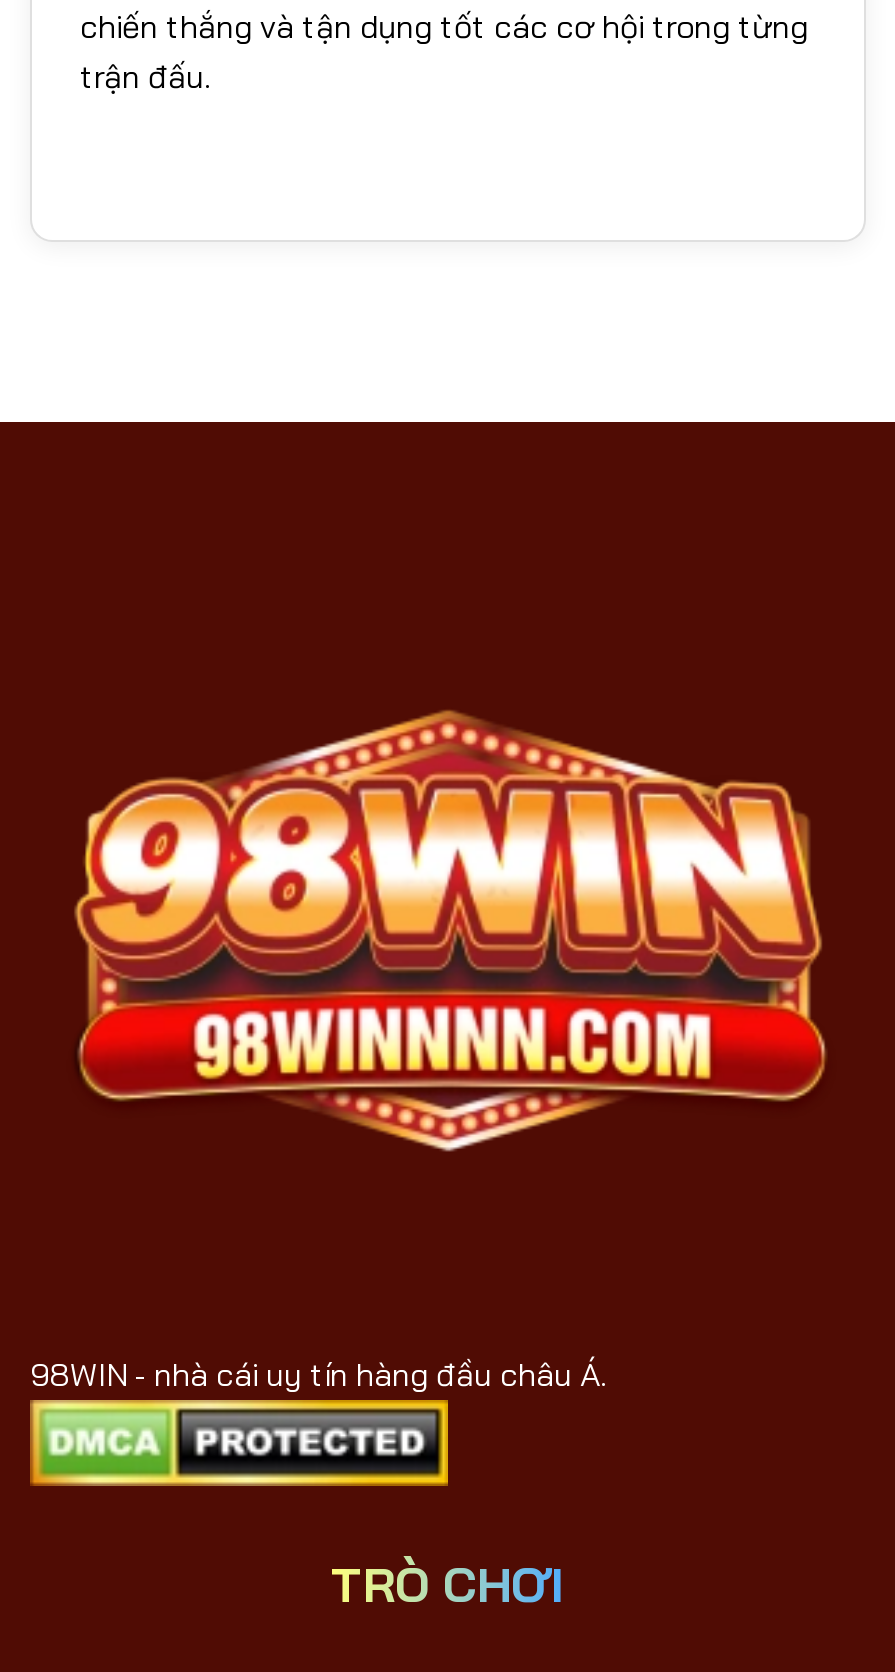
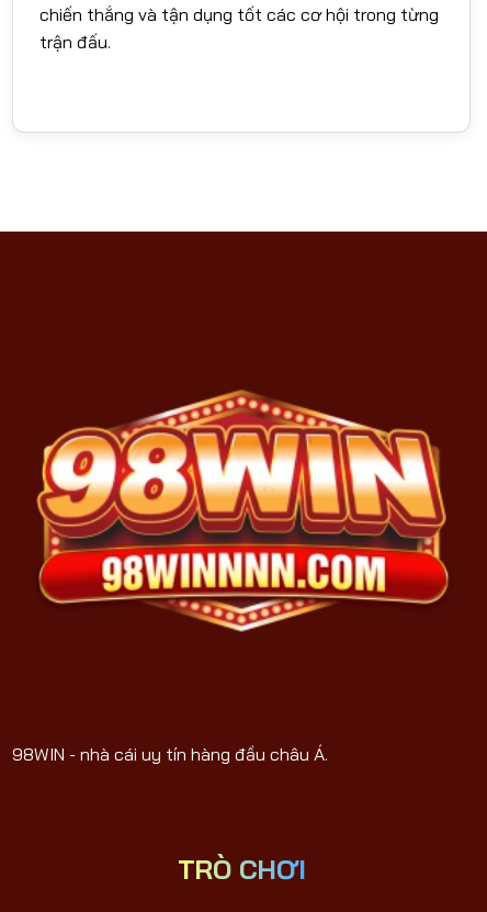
[28,1398,450,1488] [image] -> none

